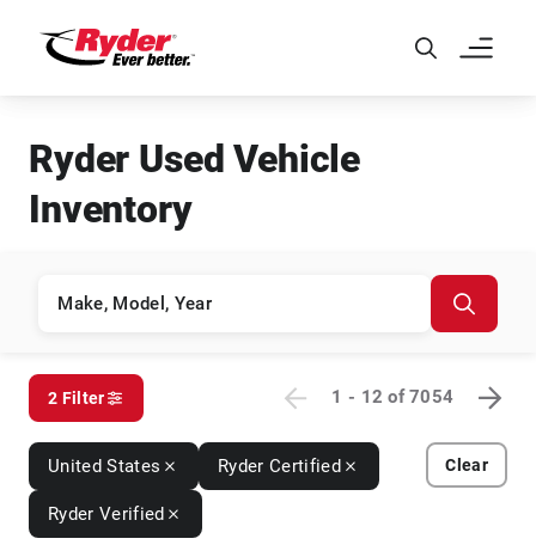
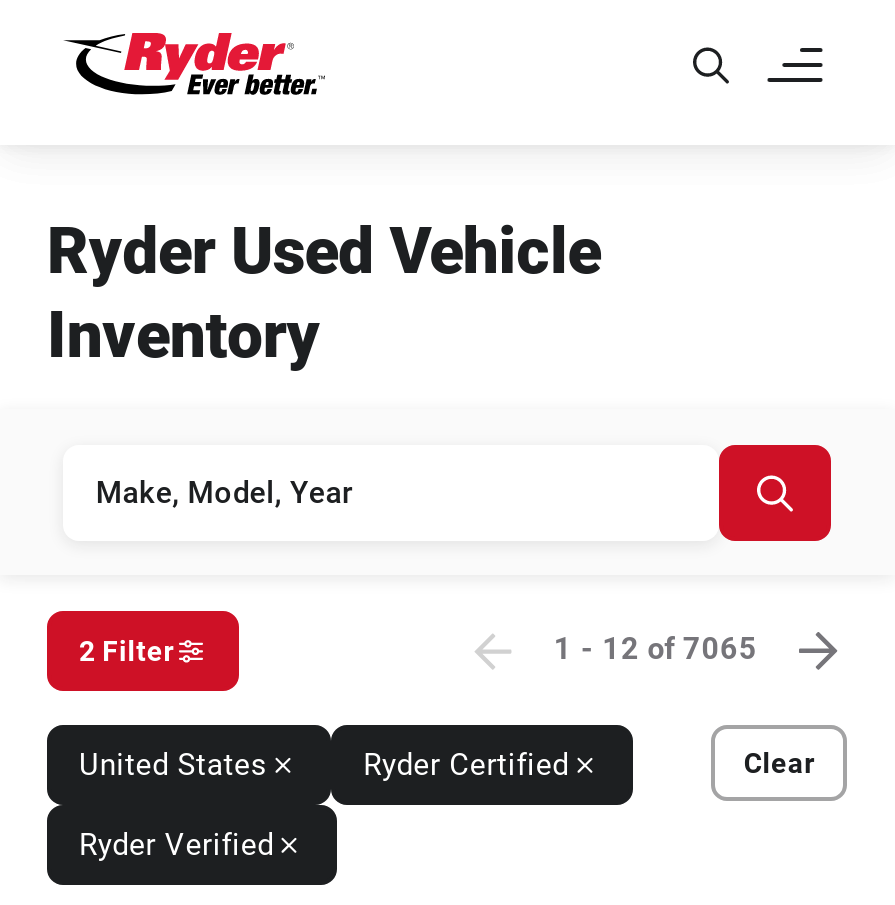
[332,386,454,408] 1 - 12 of 7054 -> [554,632,757,668] 1 - 12 of 7065

